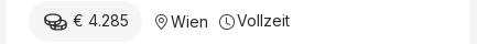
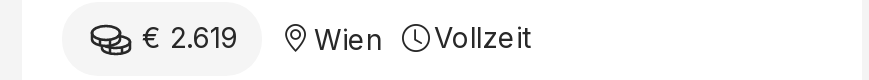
[73,11,129,29] € 4.285 -> [142,19,238,53] € 2.619

